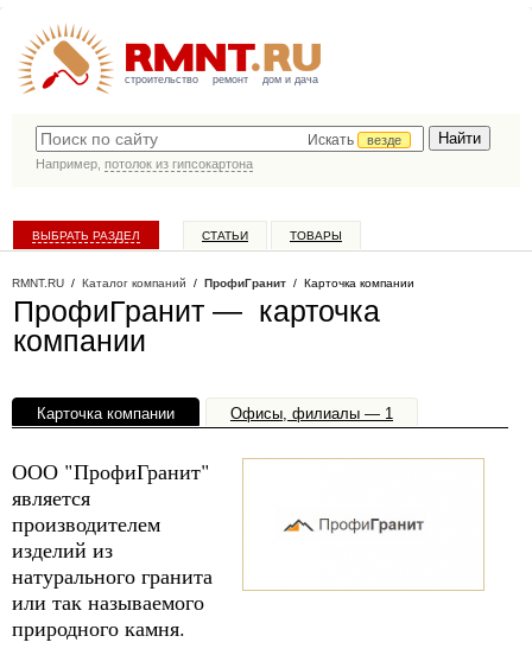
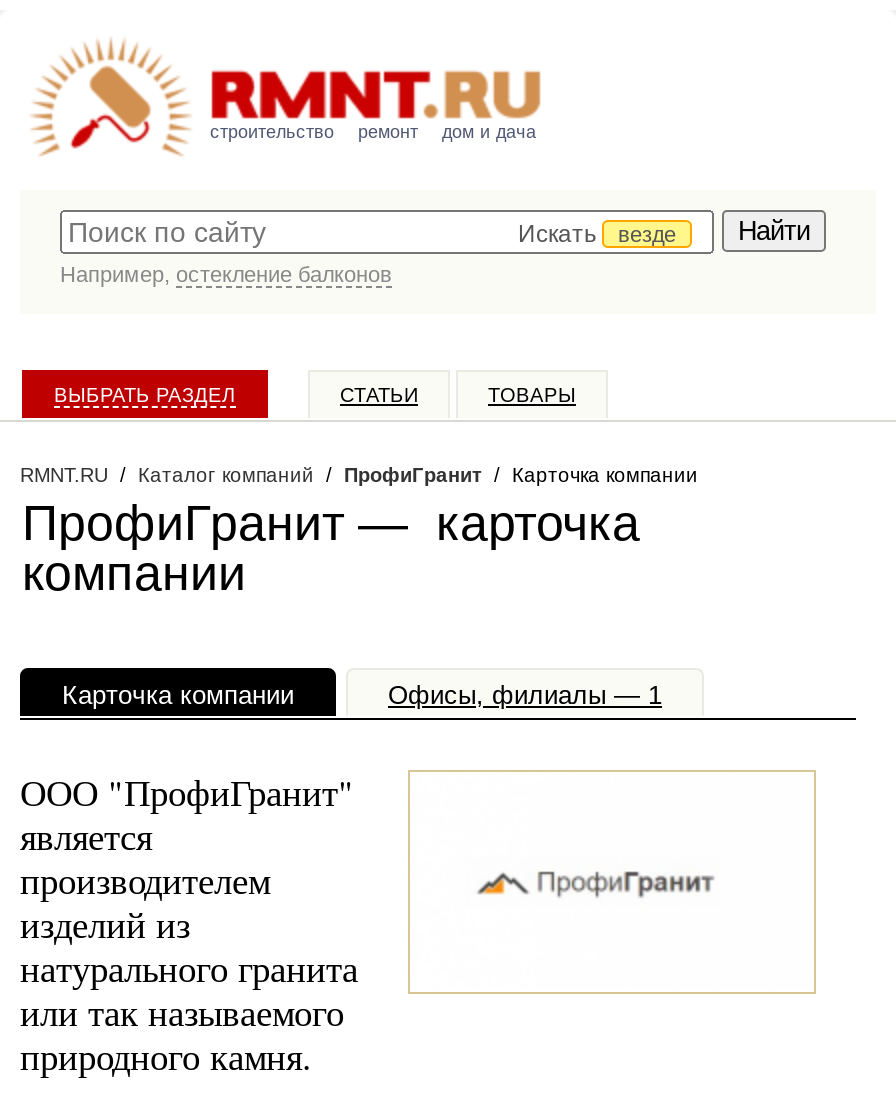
[36,157,253,171] Например, потолок из гипсокартона -> [60,262,392,286] Например, остекление балконов

